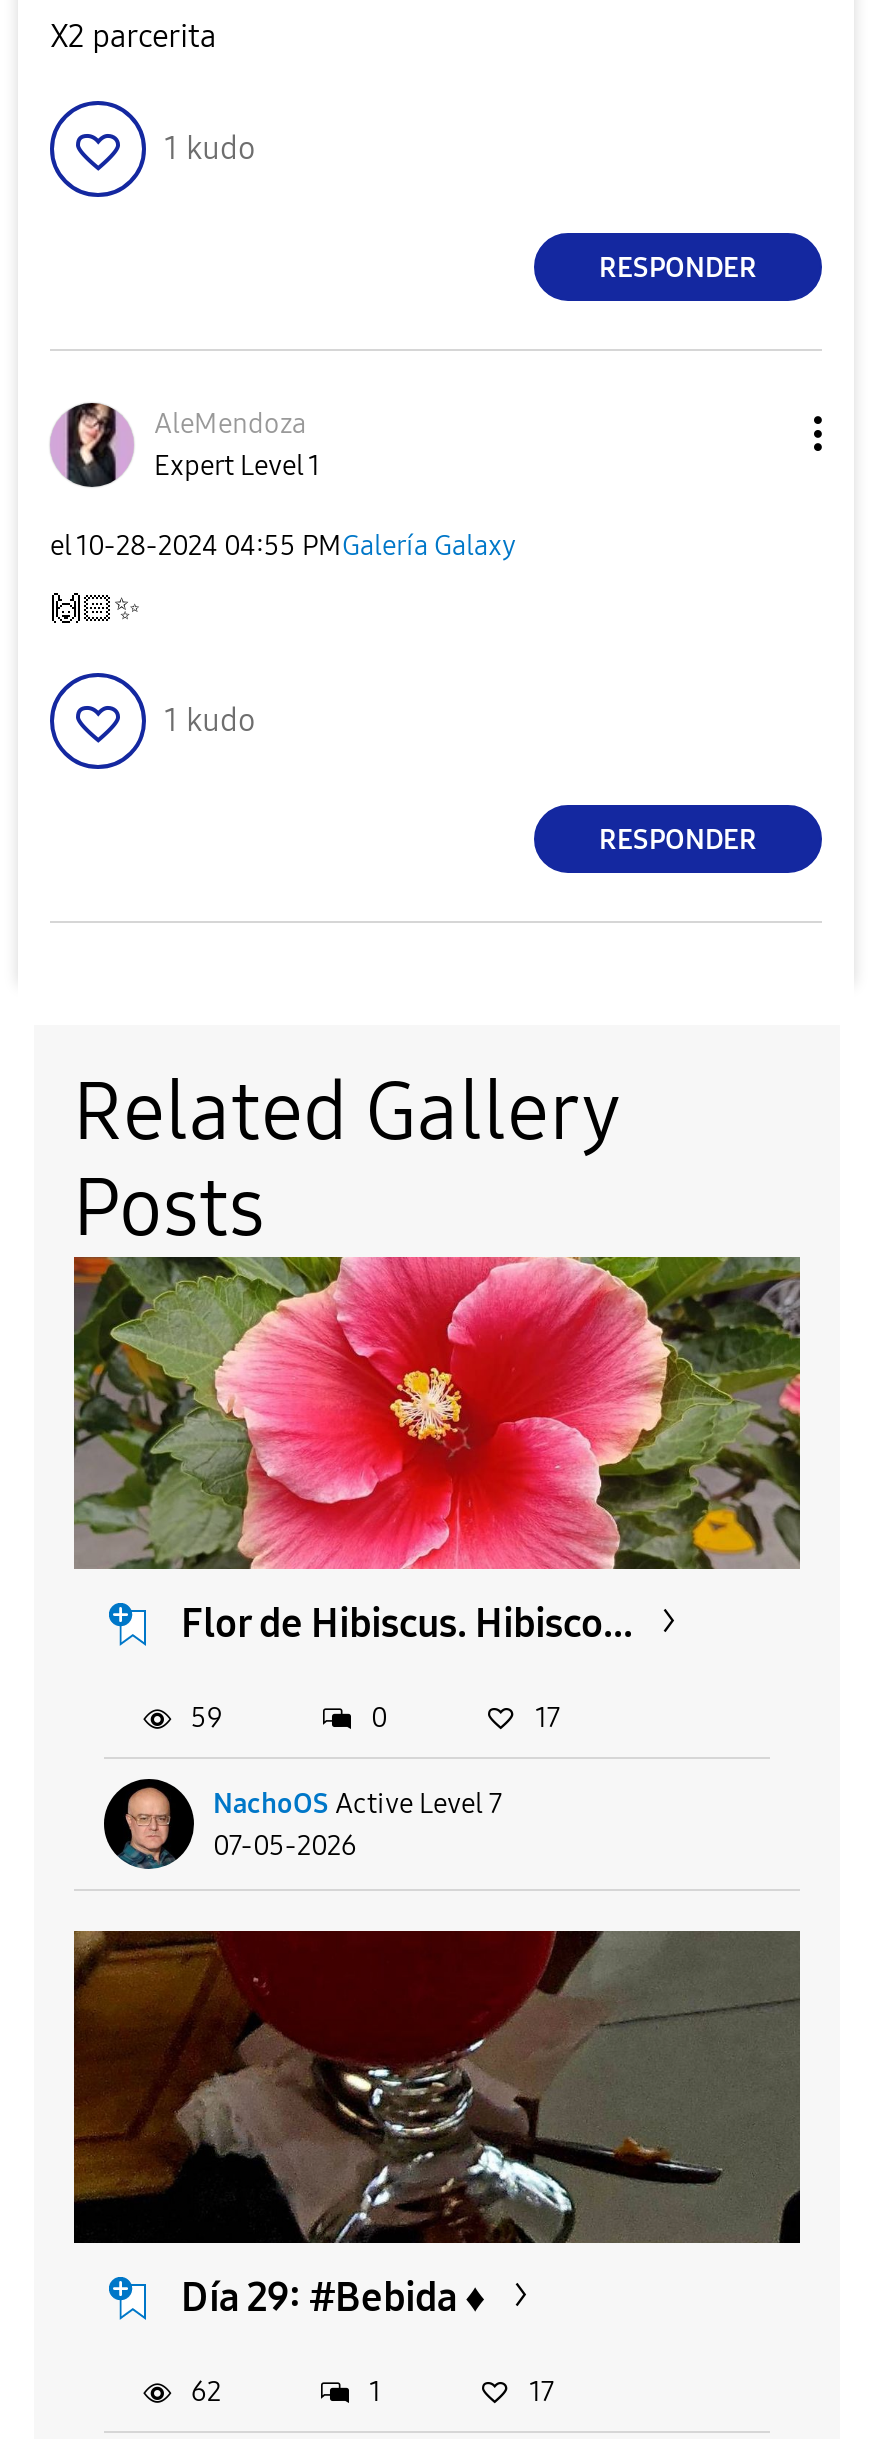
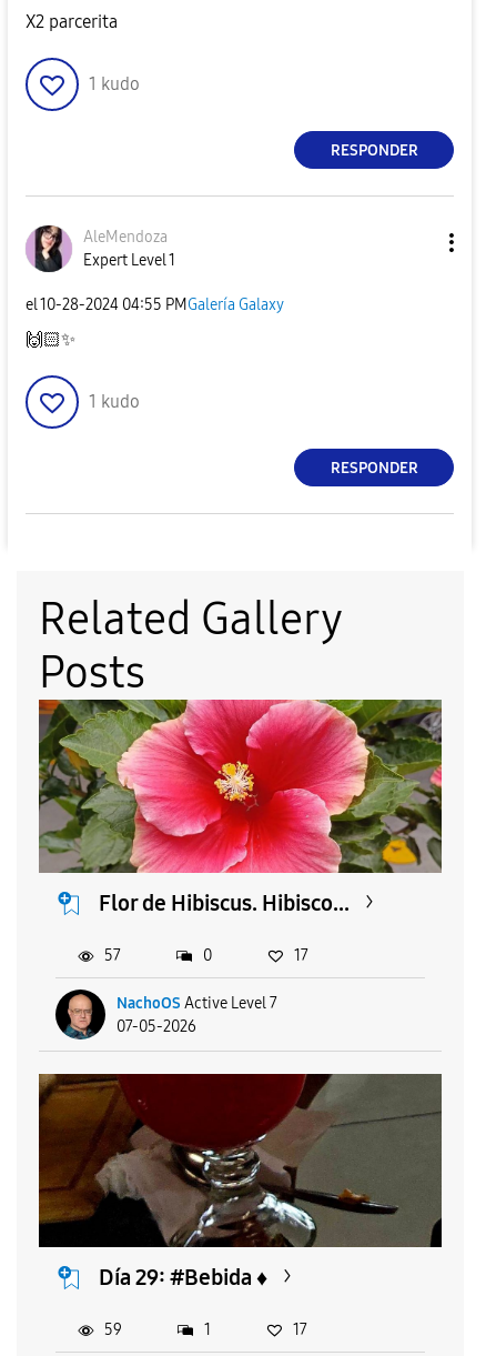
[191,1700,223,1734] 59 -> [104,946,120,965] 57
[191,2374,221,2408] 62 -> [104,1320,121,1339] 59

